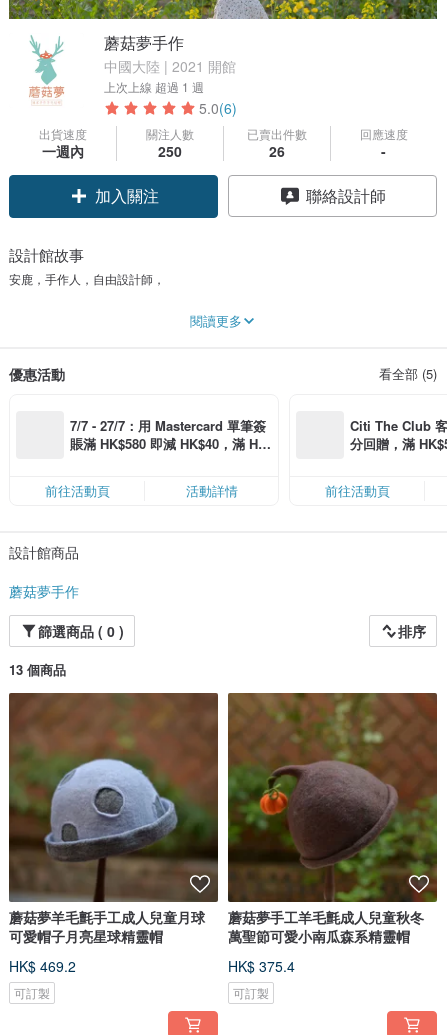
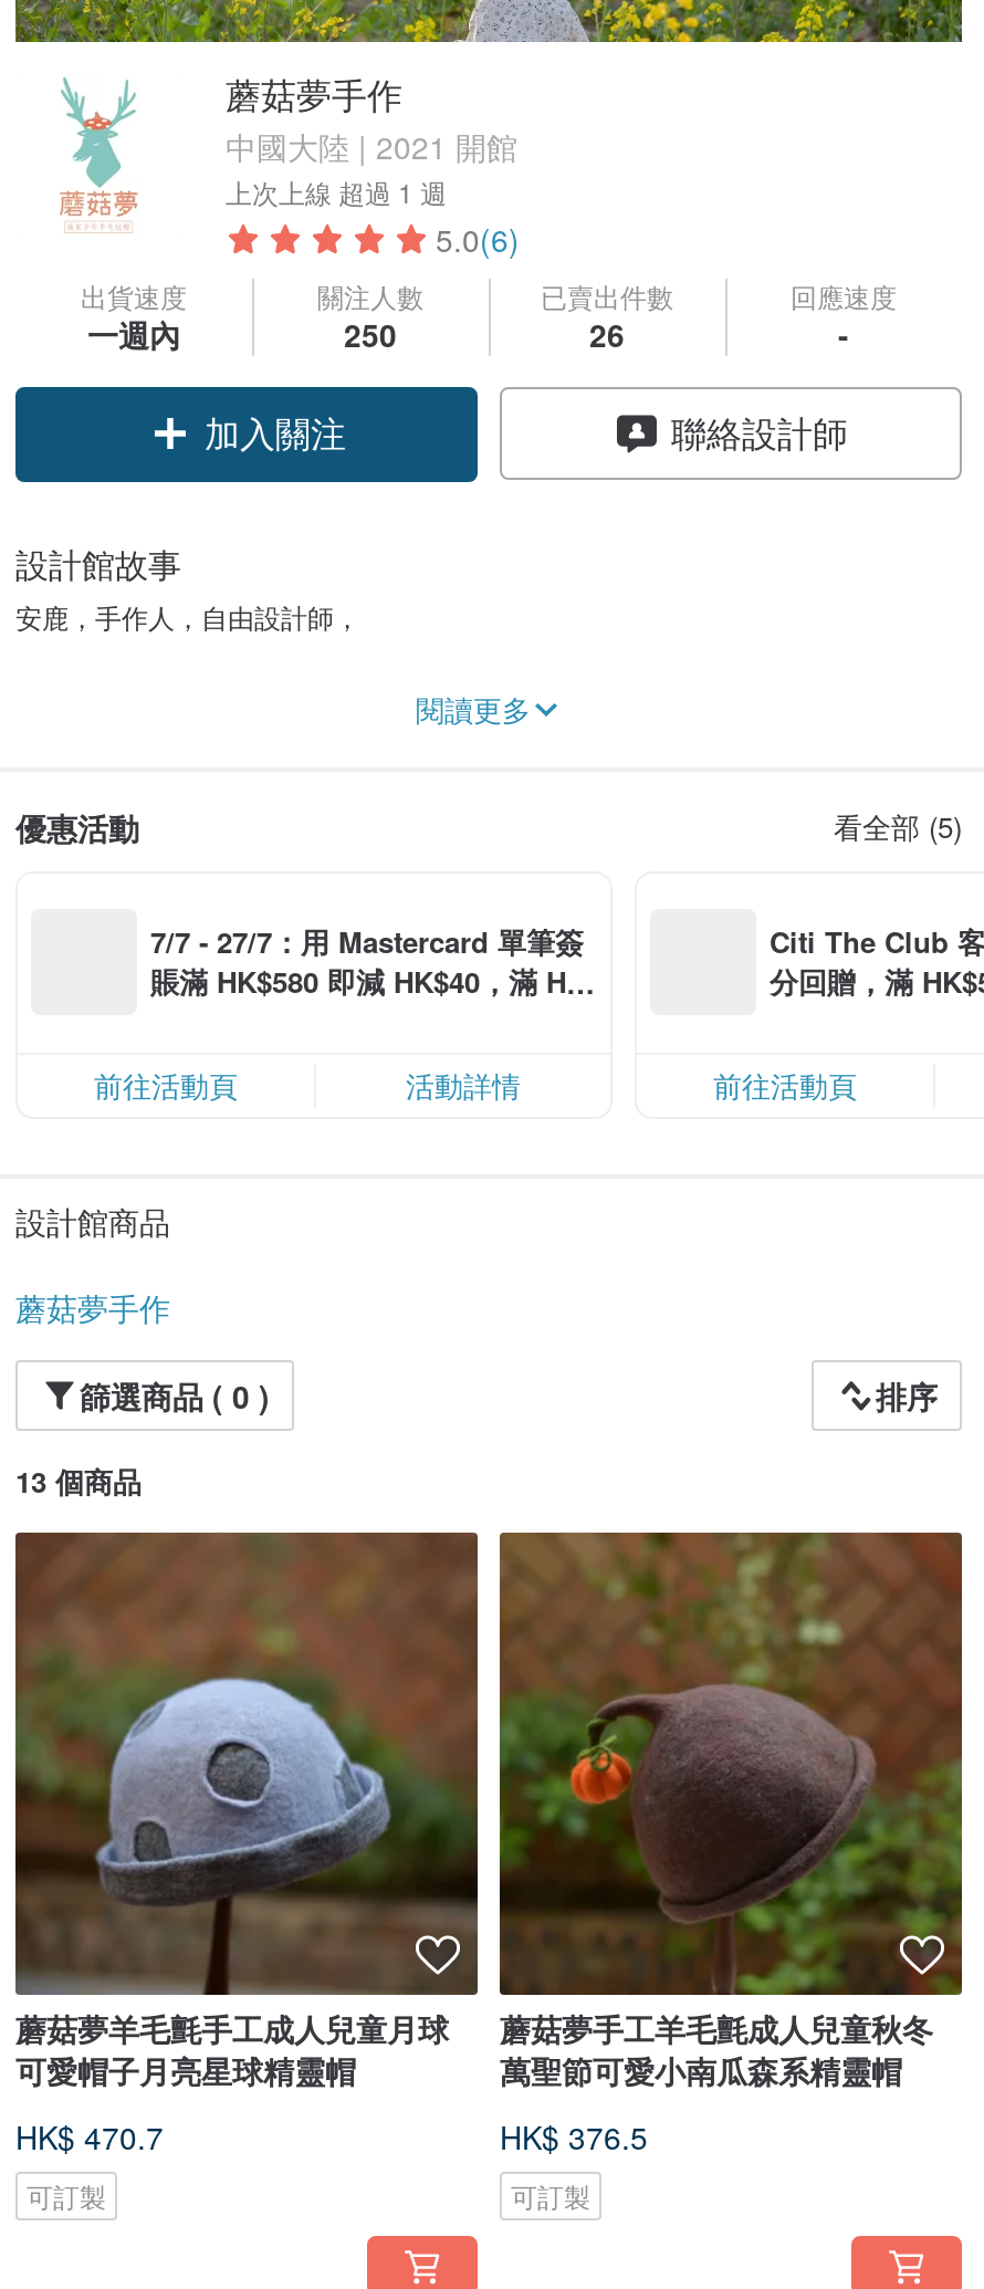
[9,956,76,976] HK$ 469.2 -> [15,2114,164,2158] HK$ 470.7
[228,956,295,976] HK$ 375.4 -> [500,2114,648,2158] HK$ 376.5

